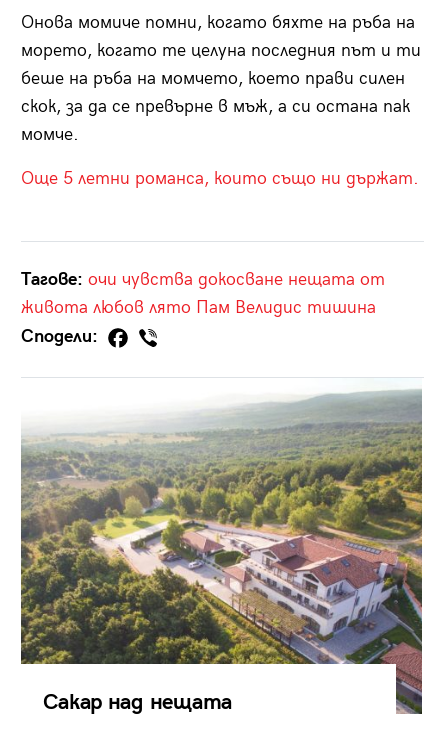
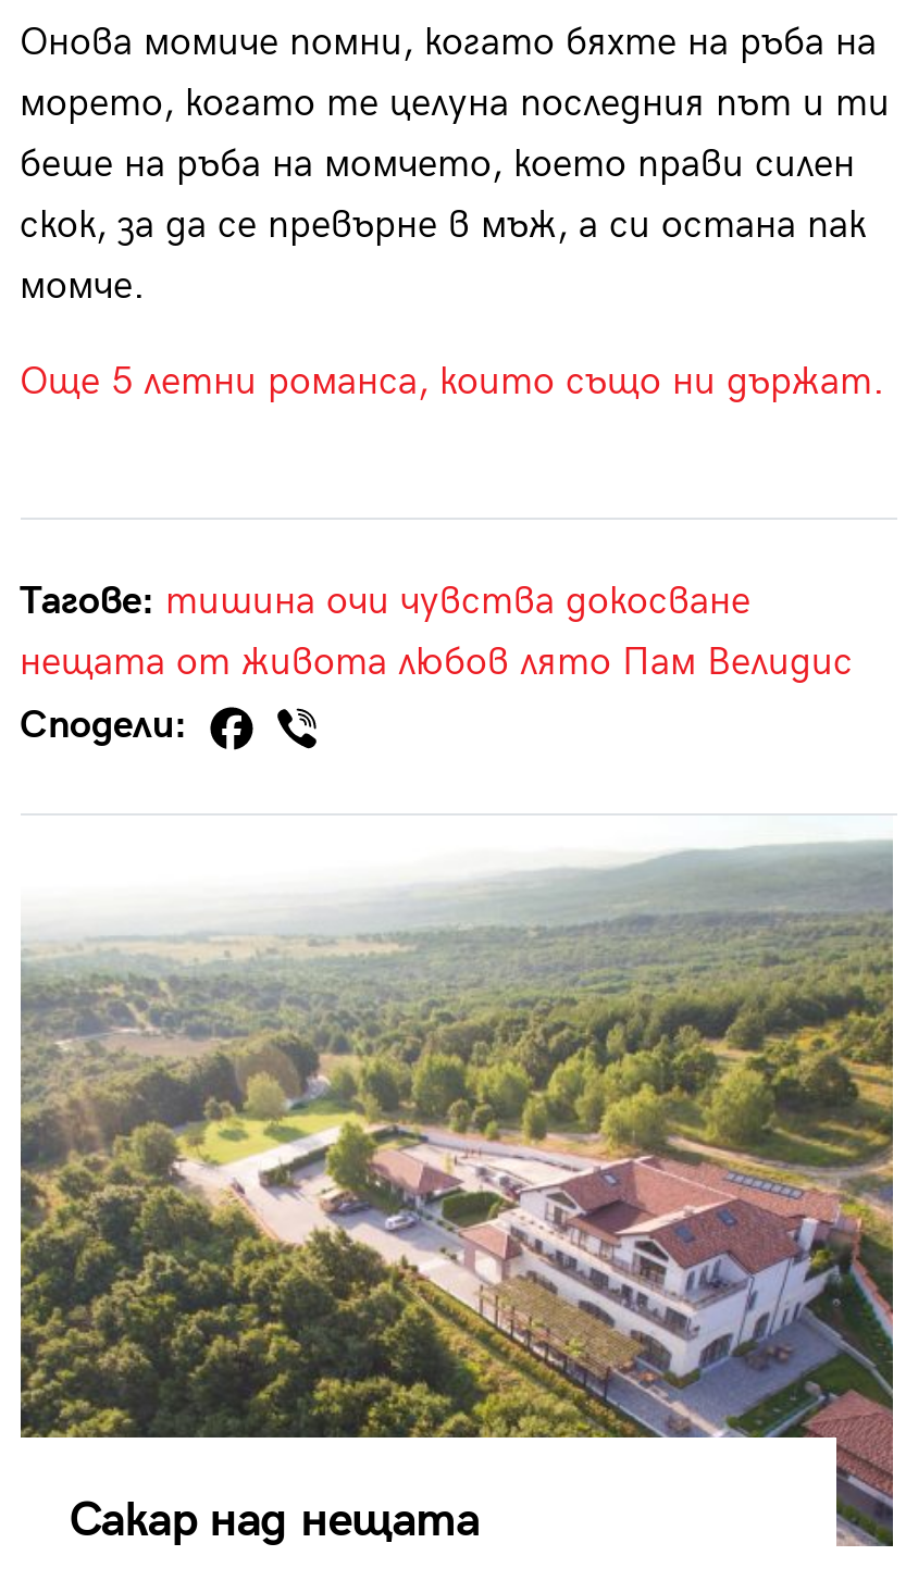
[20,269,384,318] Тагове: очи чувства докосване нещата от | живота любов лято Пам Велидис тишина -> [20,579,853,686] Тагове: тишина очи чувства докосване | нещата от живота любов лято Пам Велидис

